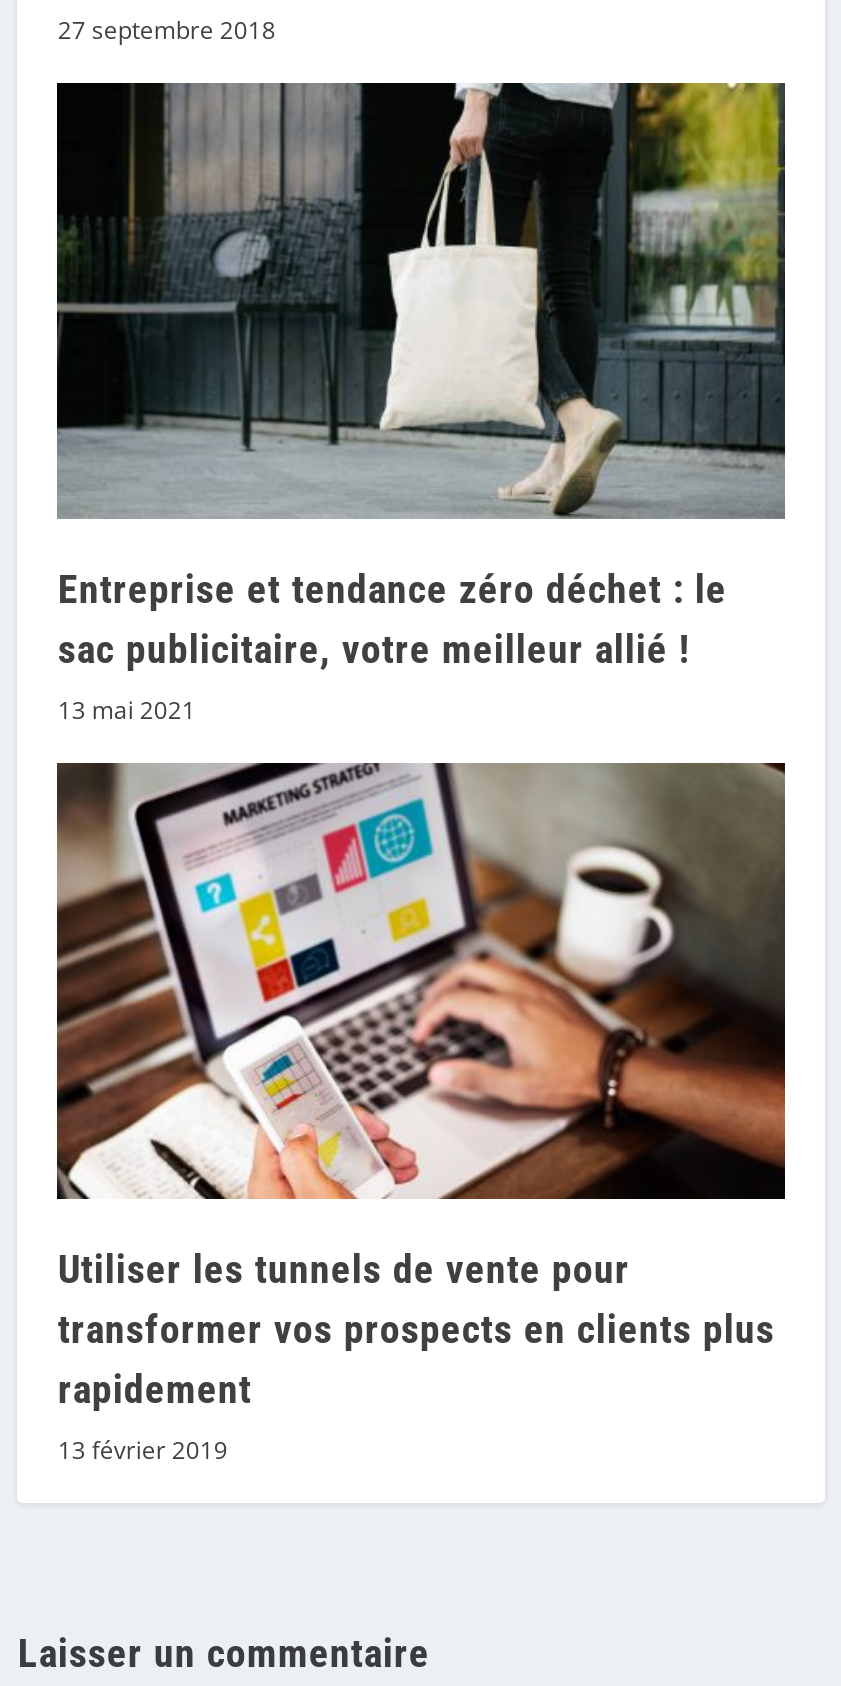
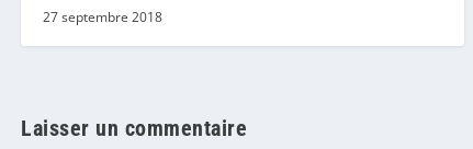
[55,81,787,727] [image] | Entreprise et tendance zéro déchet : le | sac publicitaire, votre meilleur allié ! | 13 mai 2021 -> none
[55,761,787,1467] [image] | Utiliser les tunnels de vente pour | transformer vos prospects en clients plus | rapidement | 13 février 2019 -> none

